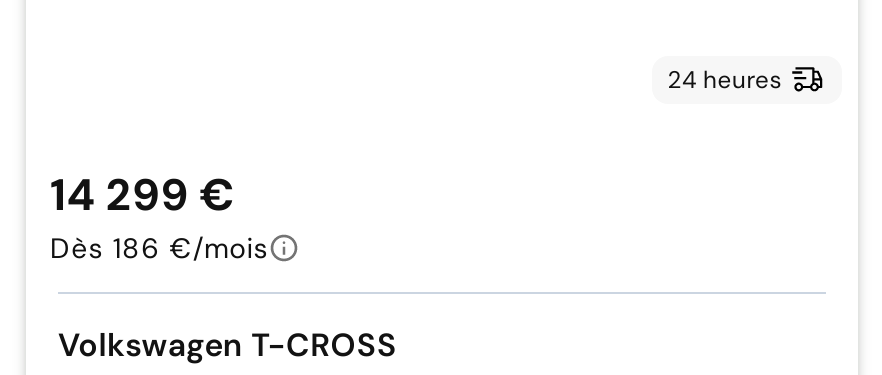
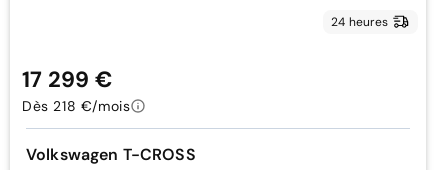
[50,166,234,224] 14 299 € -> [22,65,112,94] 17 299 €
[50,230,269,266] Dès 186 €/mois -> [22,97,130,115] Dès 218 €/mois

